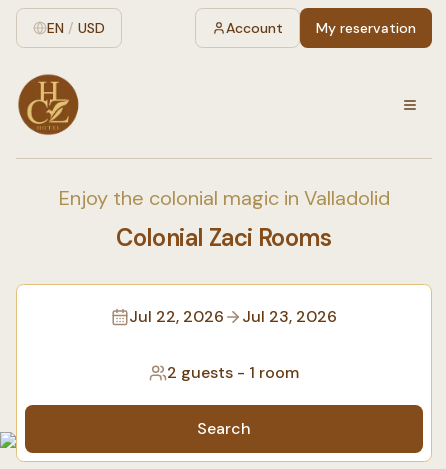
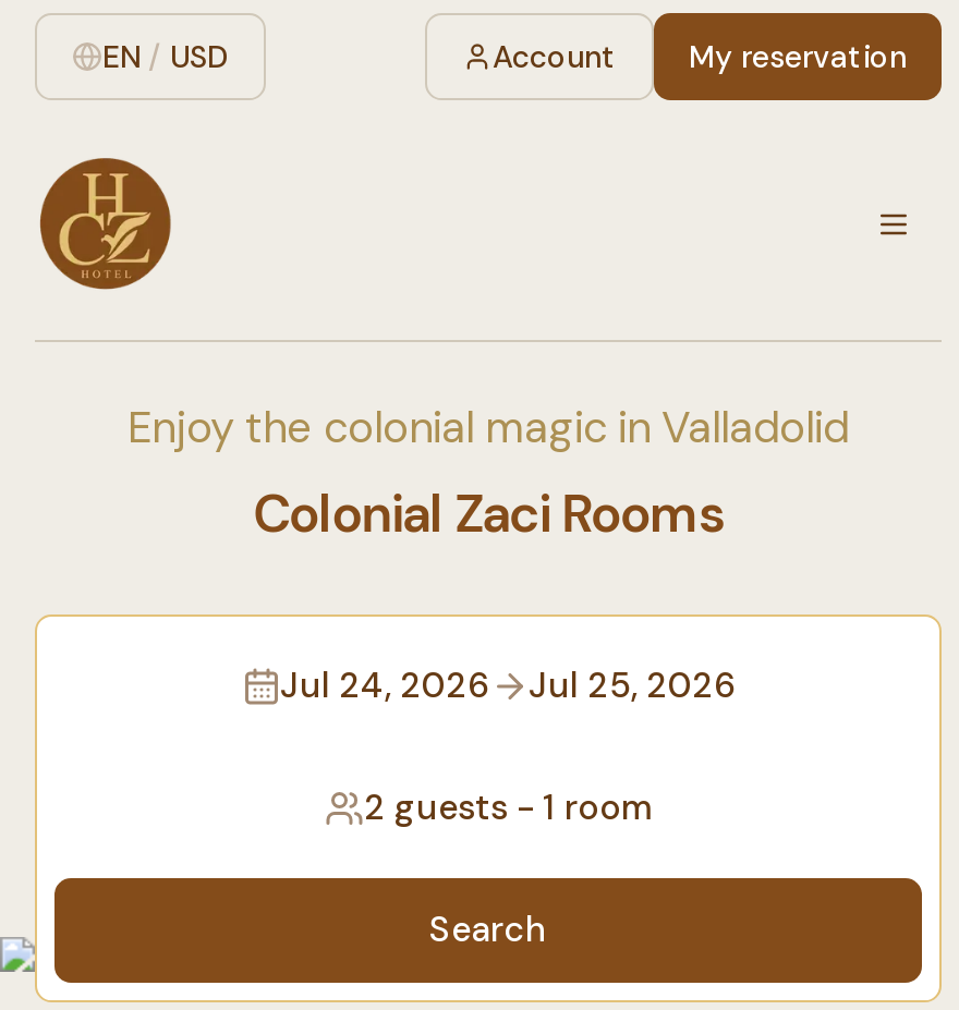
[129,306,224,327] Jul 22, 2026 -> [280,662,489,708] Jul 24, 2026
[242,306,337,327] Jul 23, 2026 -> [529,662,736,708] Jul 25, 2026

